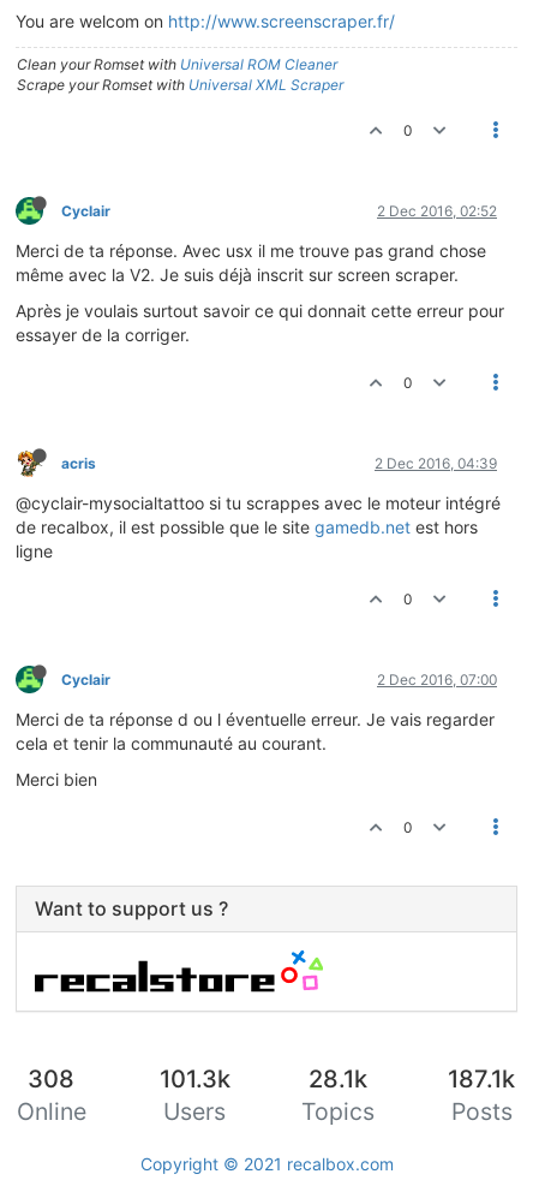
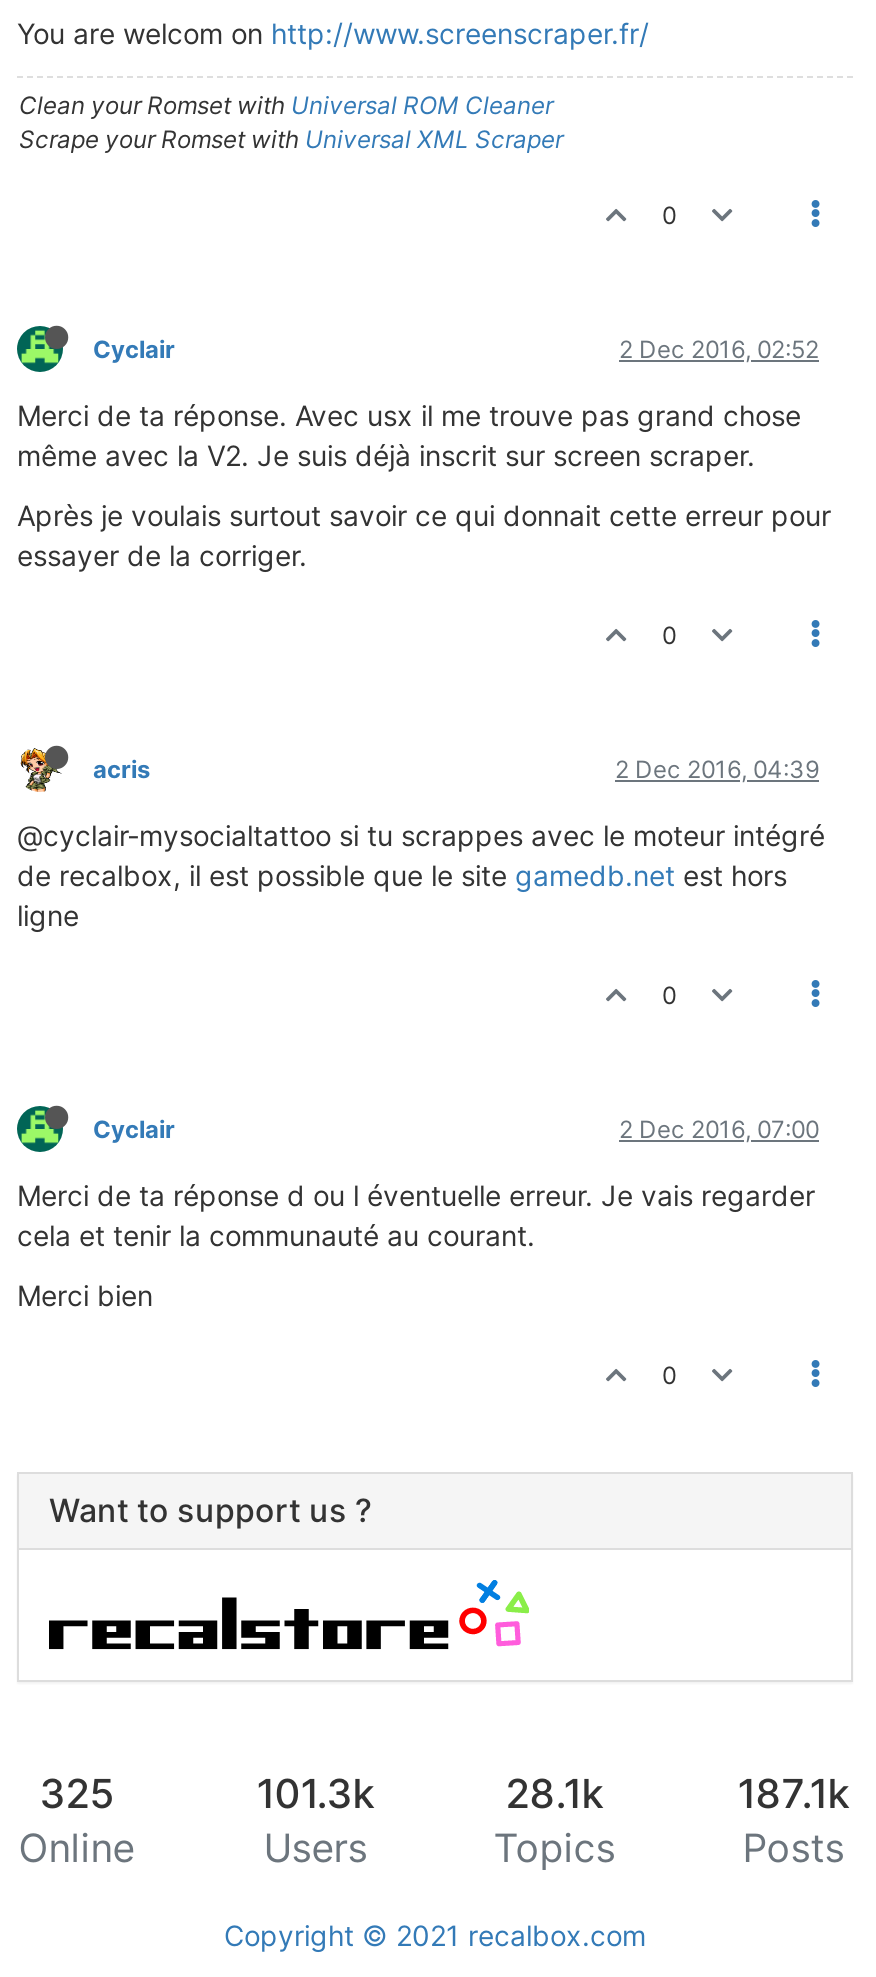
[28,1065,75,1094] 308 -> [39,1770,113,1818] 325

